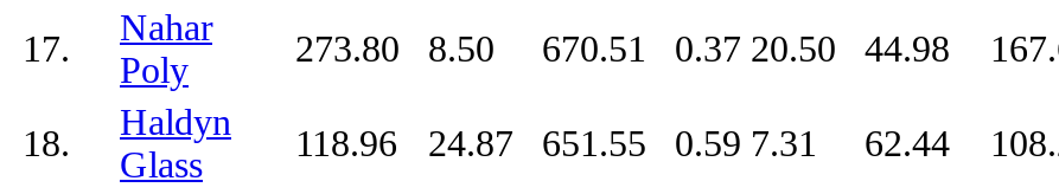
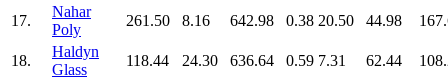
[295,28,400,68] 273.80 -> [126,12,170,29] 261.50
[428,28,495,68] 8.50 -> [182,12,210,29] 8.16
[542,28,646,68] 670.51 -> [230,12,274,29] 642.98
[675,28,836,68] 0.37 20.50 -> [286,12,354,29] 0.38 20.50
[295,123,397,163] 118.96 -> [126,52,169,69] 118.44
[428,123,513,163] 24.87 -> [182,52,218,69] 24.30
[542,123,646,163] 651.55 -> [230,52,274,69] 636.64

